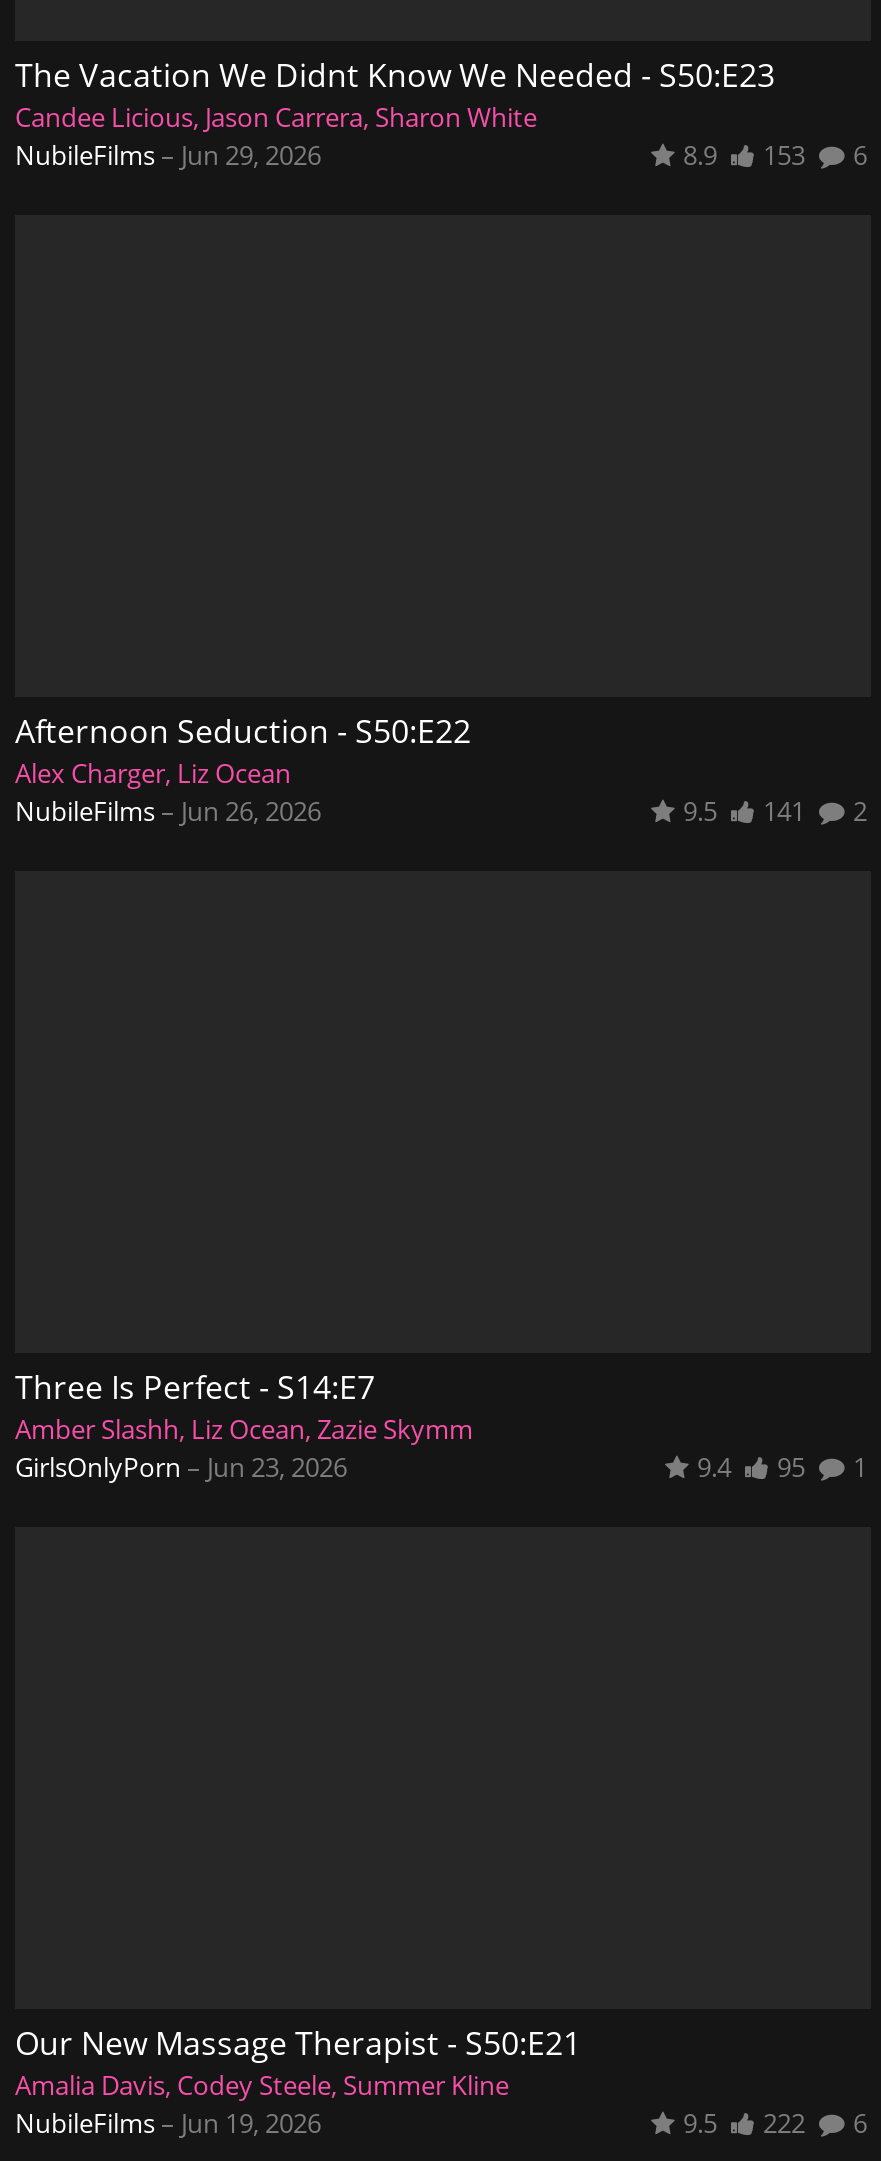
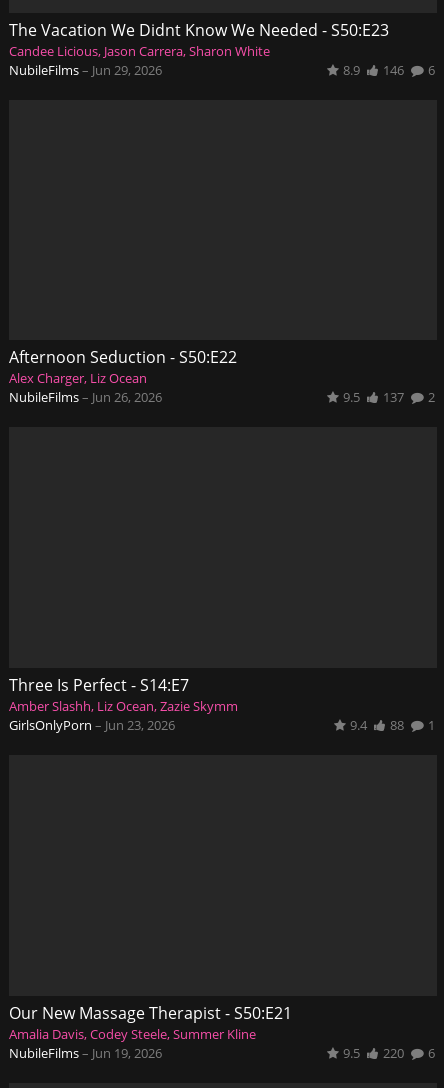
[683,138,867,174] 8.9 153 6 -> [343,61,435,79] 8.9 146 6
[683,794,867,830] 9.5 141 2 -> [343,388,435,406] 9.5 137 2
[697,1449,867,1485] 9.4 95 1 -> [350,716,435,734] 9.4 88 1
[683,2105,867,2141] 9.5 222 6 -> [343,1044,435,1062] 9.5 220 6

